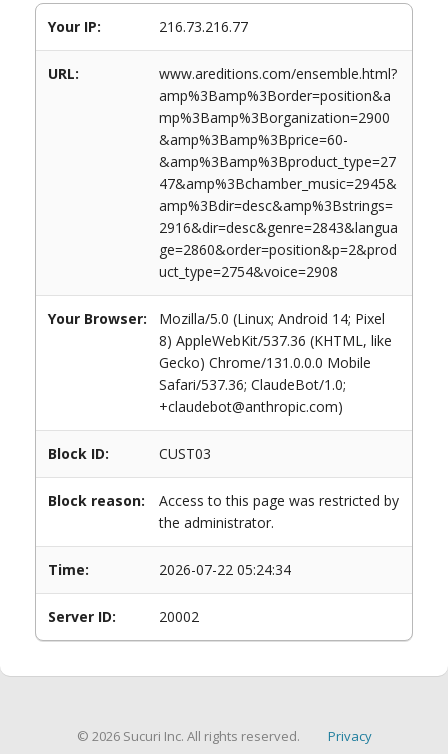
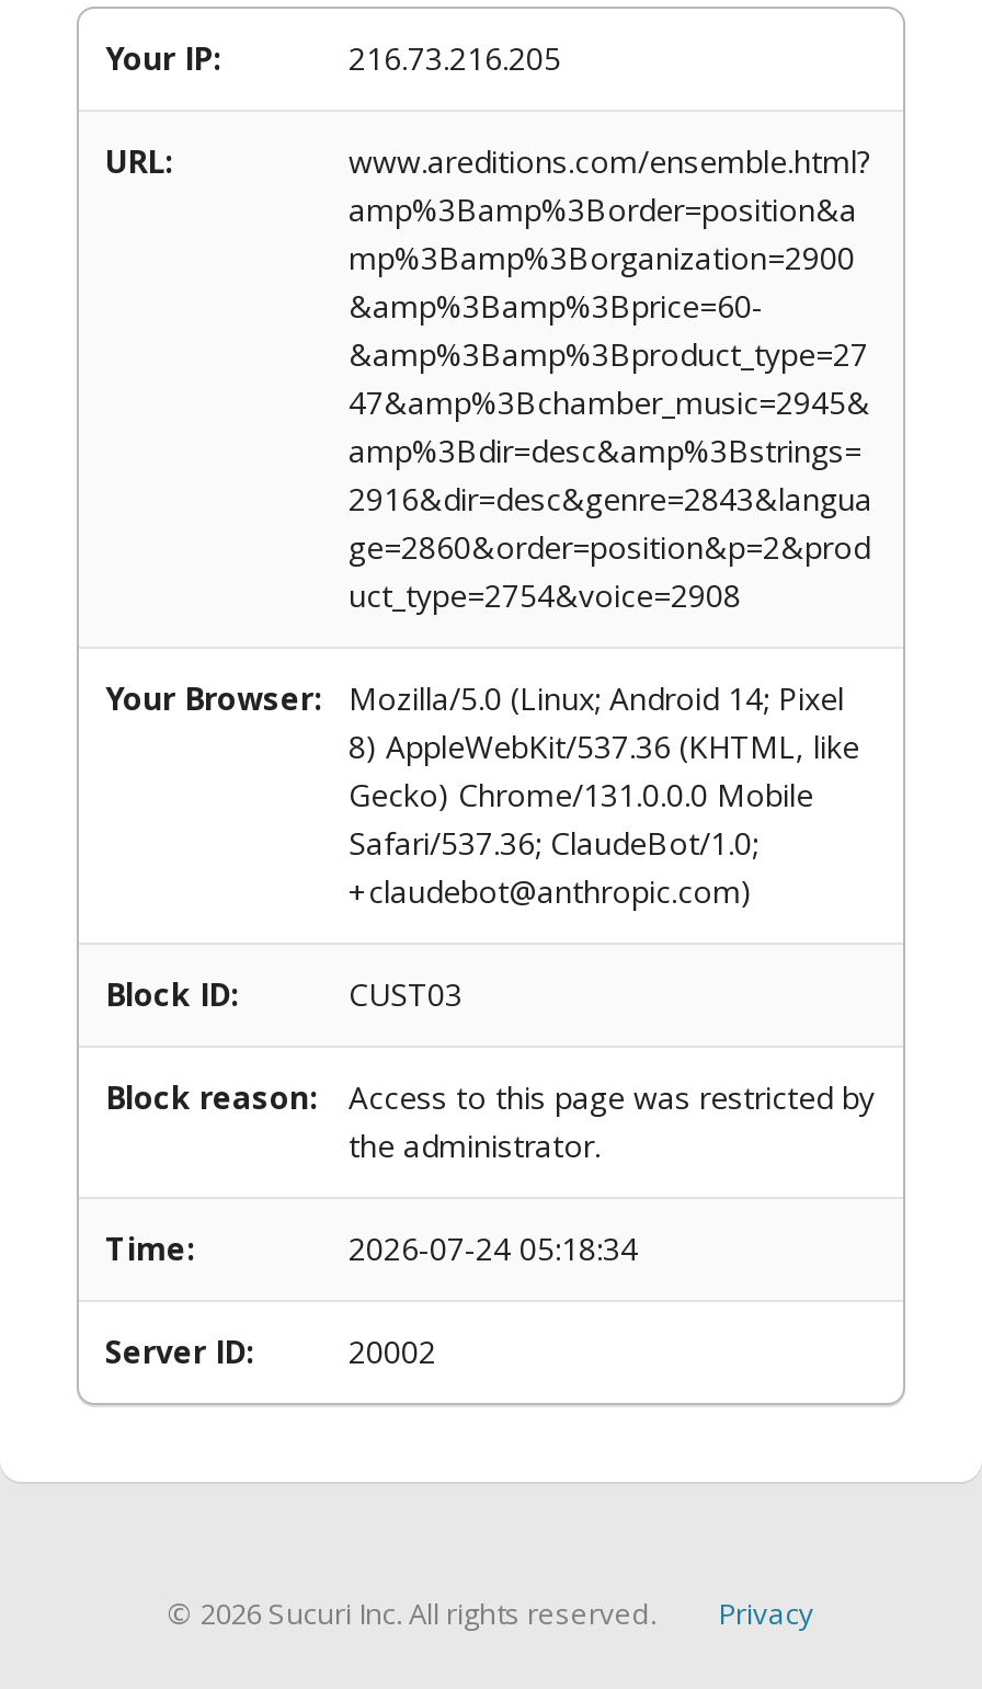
[159,17,248,36] 216.73.216.77 -> [349,37,561,79] 216.73.216.205
[159,560,291,579] 2026-07-22 05:24:34 -> [349,1228,638,1269] 2026-07-24 05:18:34

